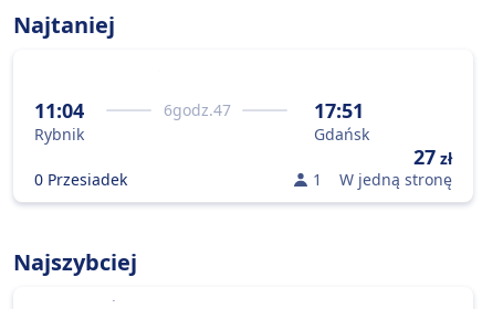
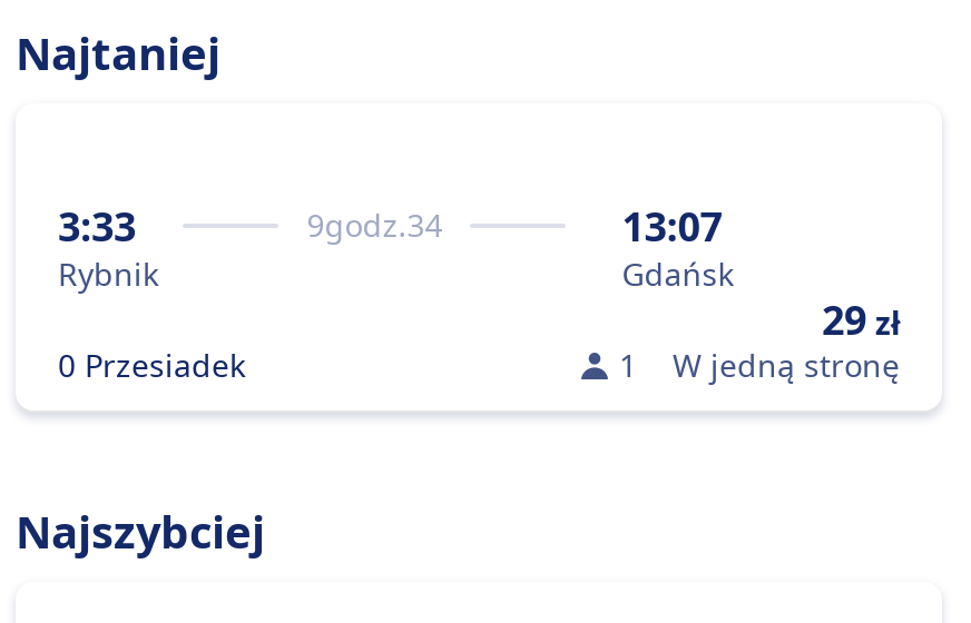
[34,97,84,124] 11:04 -> [58,199,136,253] 3:33
[163,99,231,120] 6godz.47 -> [307,204,443,246] 9godz.34
[314,97,364,124] 17:51 -> [622,199,722,253] 13:07
[413,143,452,170] 27 zł -> [822,293,900,346] 29 zł

